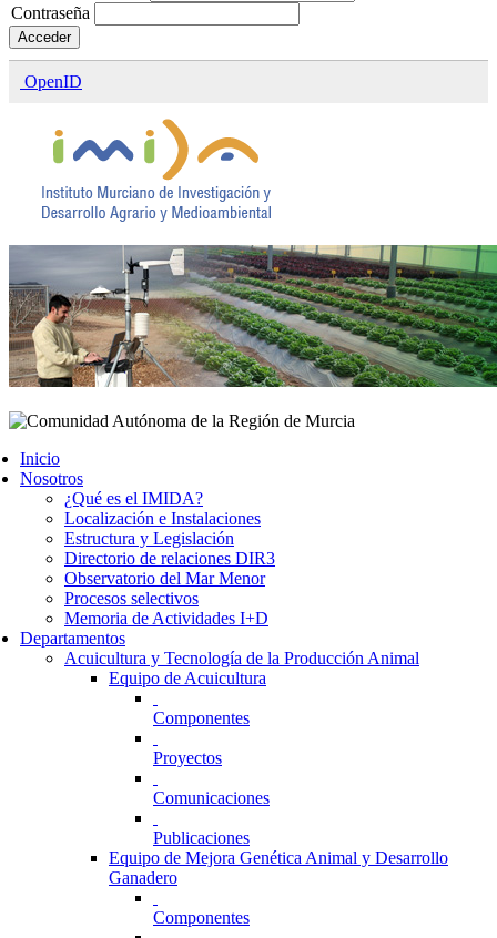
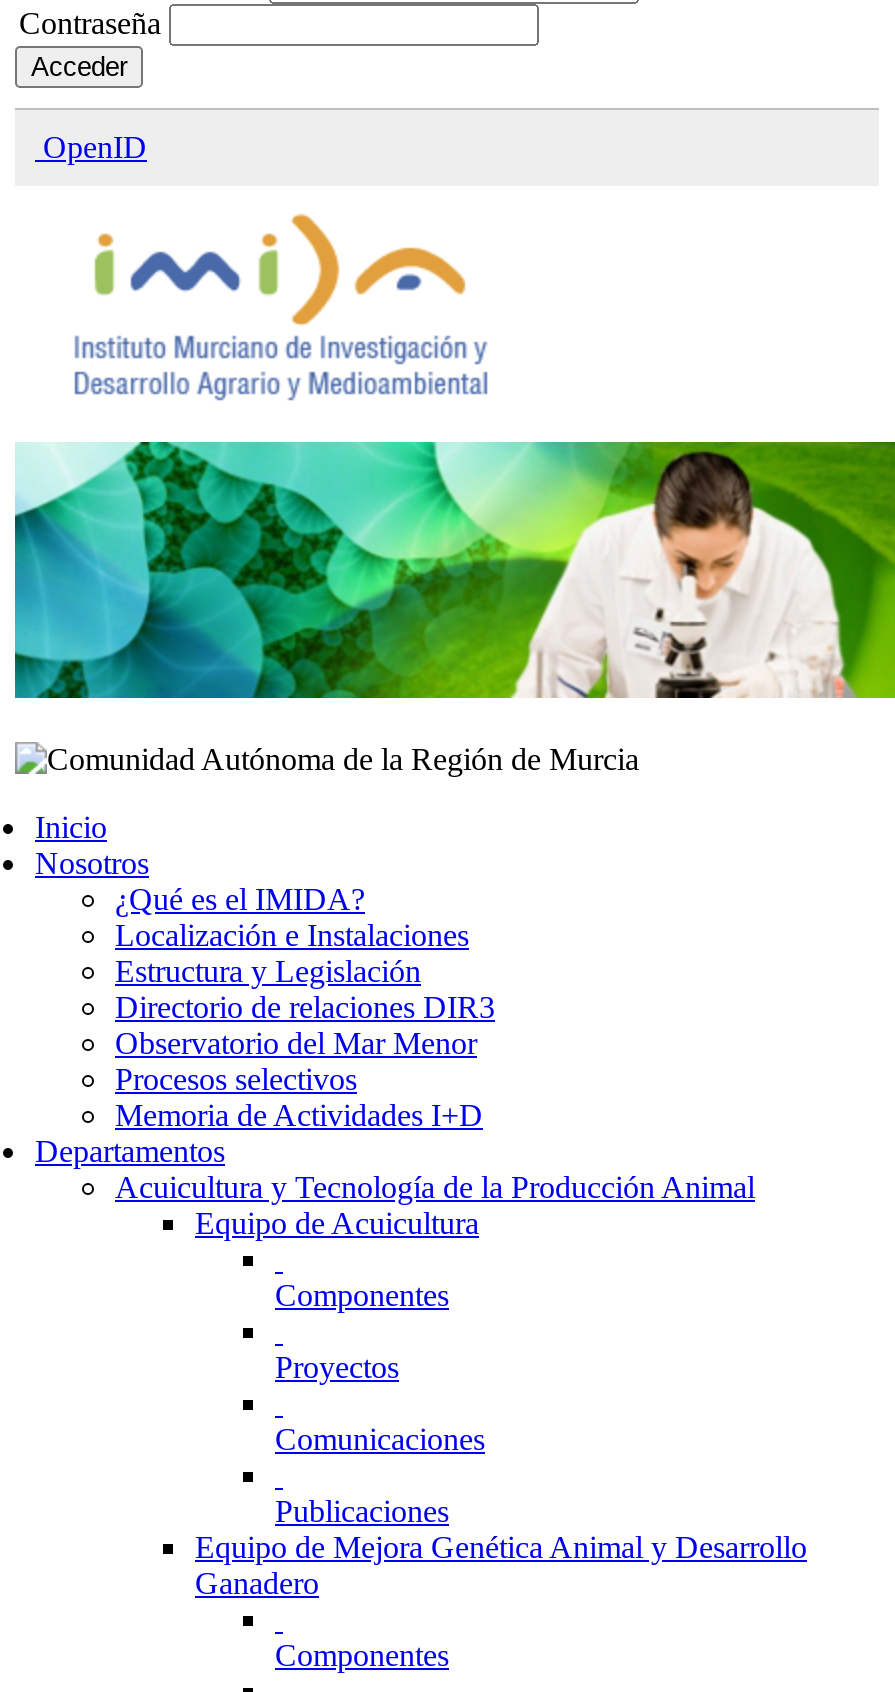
[8,244,494,388] [image] -> [13,440,889,700] [image]

